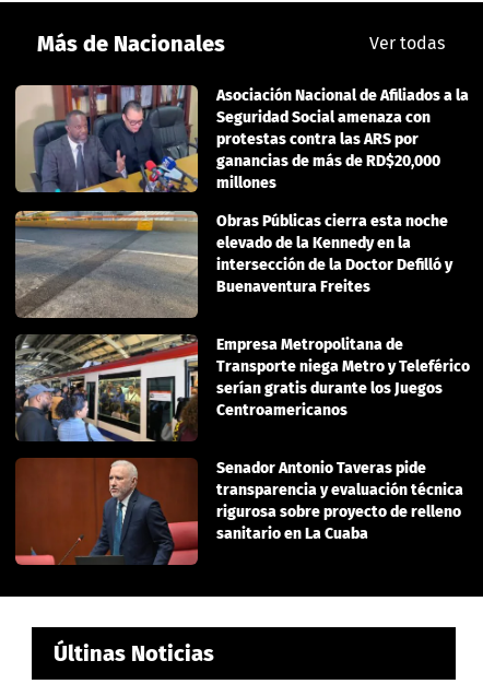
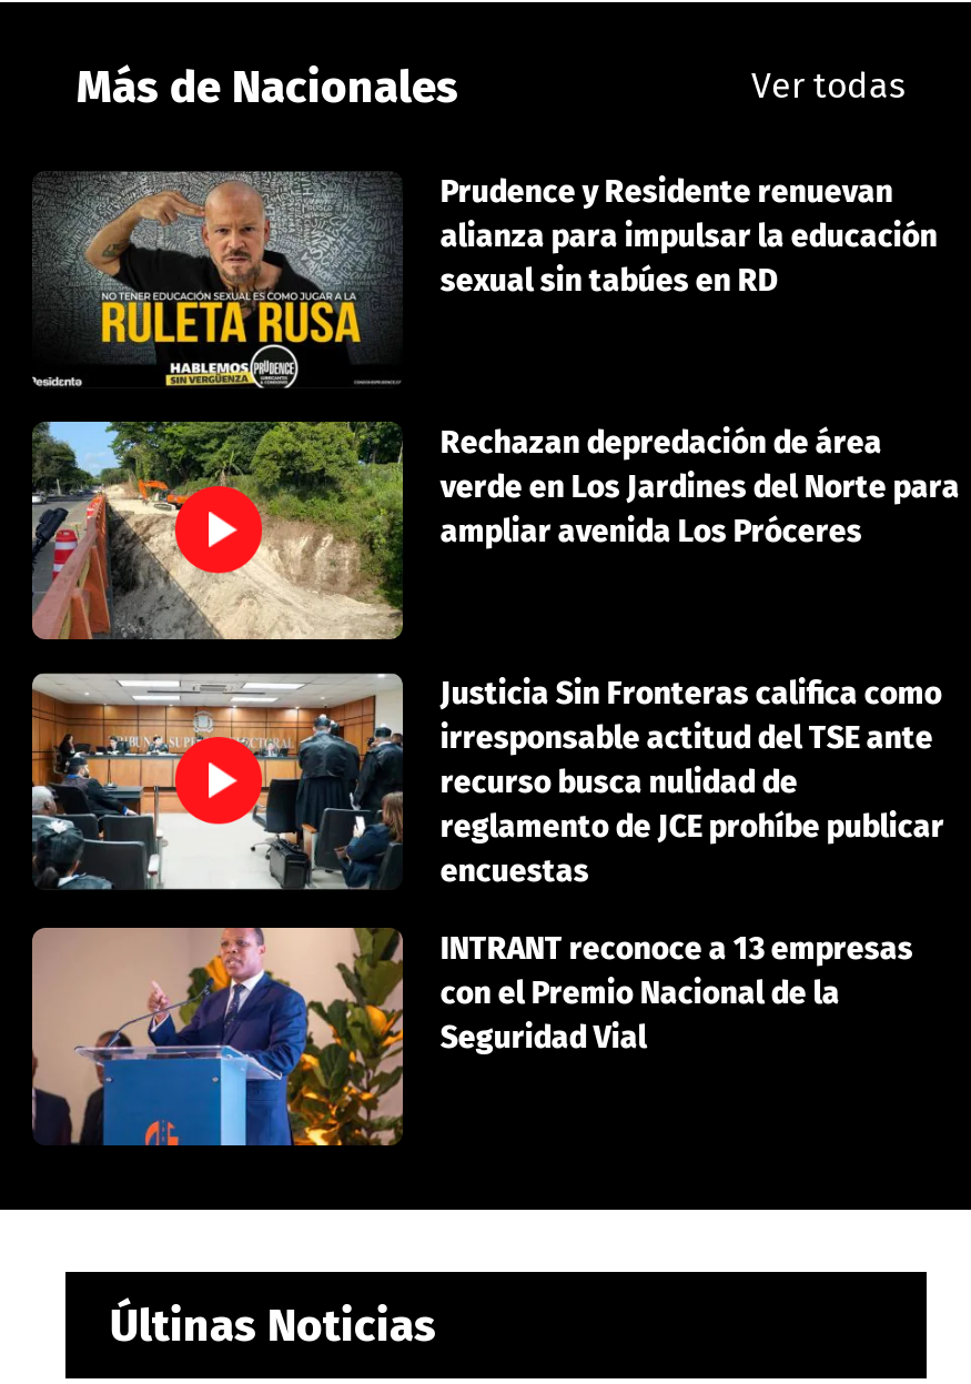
[14,84,469,193] [image] | Asociación Nacional de Afiliados a la | Seguridad Social amenaza con | protestas contra las ARS por | ganancias de más de RD$20,000 | millones -> [32,171,937,388] [image] | Prudence y Residente renuevan | alianza para impulsar la educación | sexual sin tabúes en RD
[15,209,452,319] [image] | Obras Públicas cierra esta noche | elevado de la Kennedy en la | intersección de la Doctor Defilló y | Buenaventura Freites -> [32,420,960,644] [image] | Rechazan depredación de área | verde en Los Jardines del Norte para | ampliar avenida Los Próceres
[14,332,470,443] [image] | Empresa Metropolitana de | Transporte niega Metro y Teleférico | serían gratis durante los Juegos | Centroamericanos -> [30,670,944,895] [image] | Justicia Sin Fronteras califica como | irresponsable actitud del TSE ante | recurso busca nulidad de | reglamento de JCE prohíbe publicar | encuestas
[14,458,463,566] [image] | Senador Antonio Taveras pide | transparencia y evaluación técnica | rigurosa sobre proyecto de relleno | sanitario en La Cuaba -> [30,926,913,1148] [image] | INTRANT reconoce a 13 empresas | con el Premio Nacional de la | Seguridad Vial

